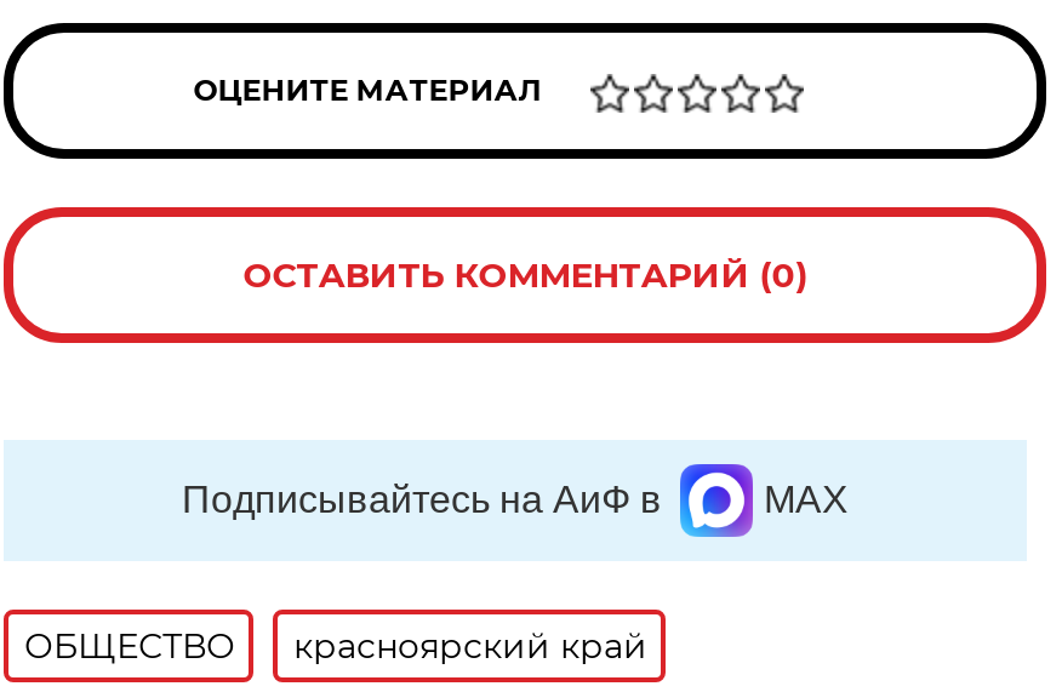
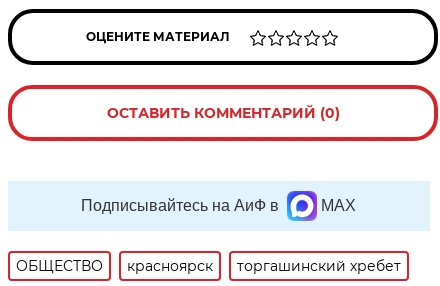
[293,625,647,668] красноярский край -> [127,257,401,275] красноярск | торгашинский хребет

